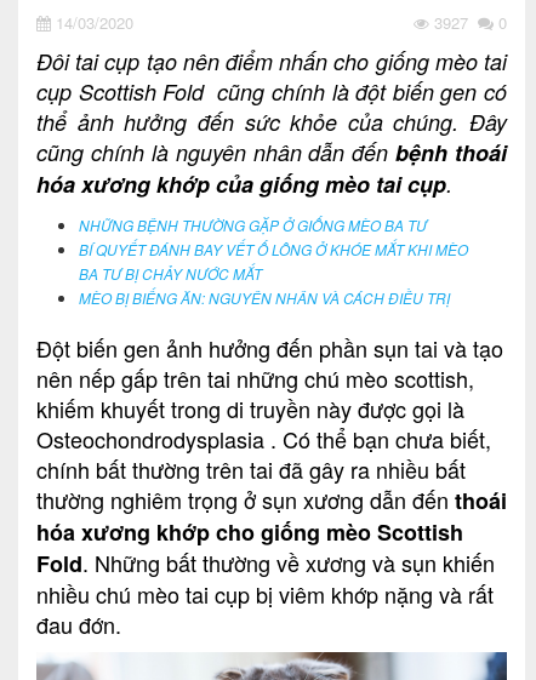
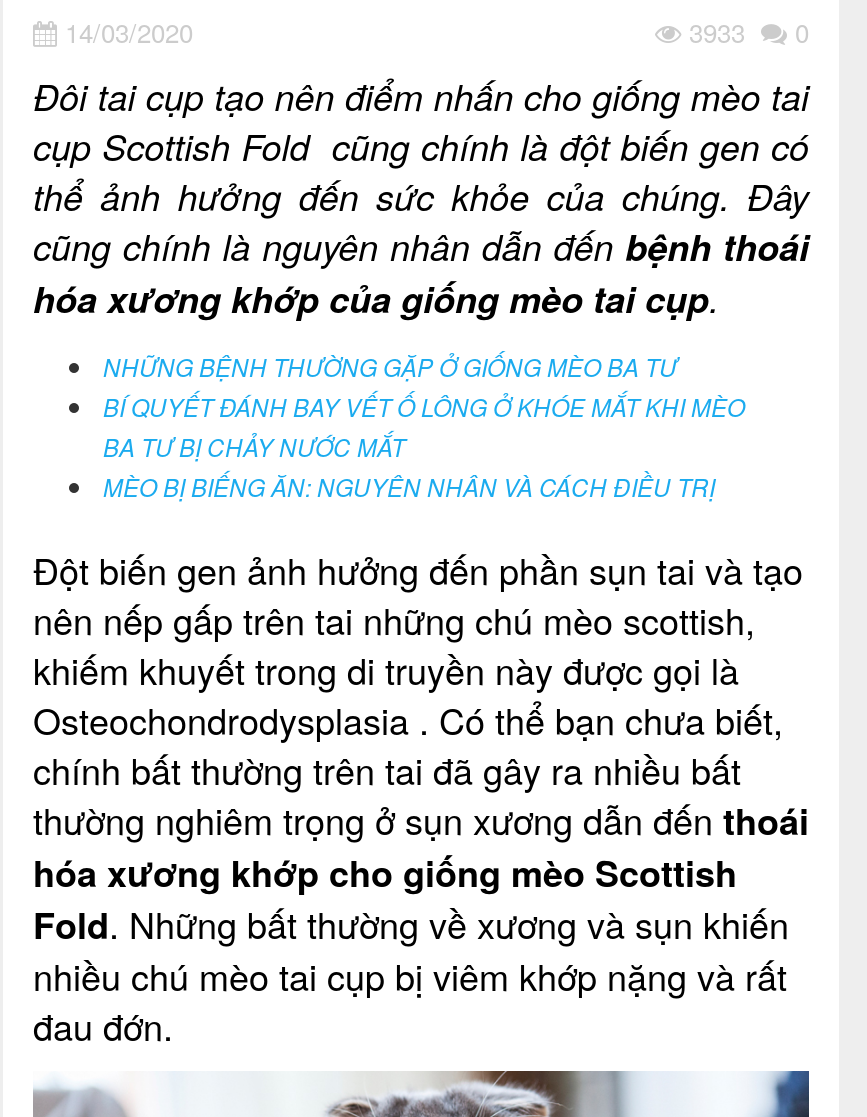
[429,11,507,34] 3927 0 -> [681,13,809,51] 3933 0

